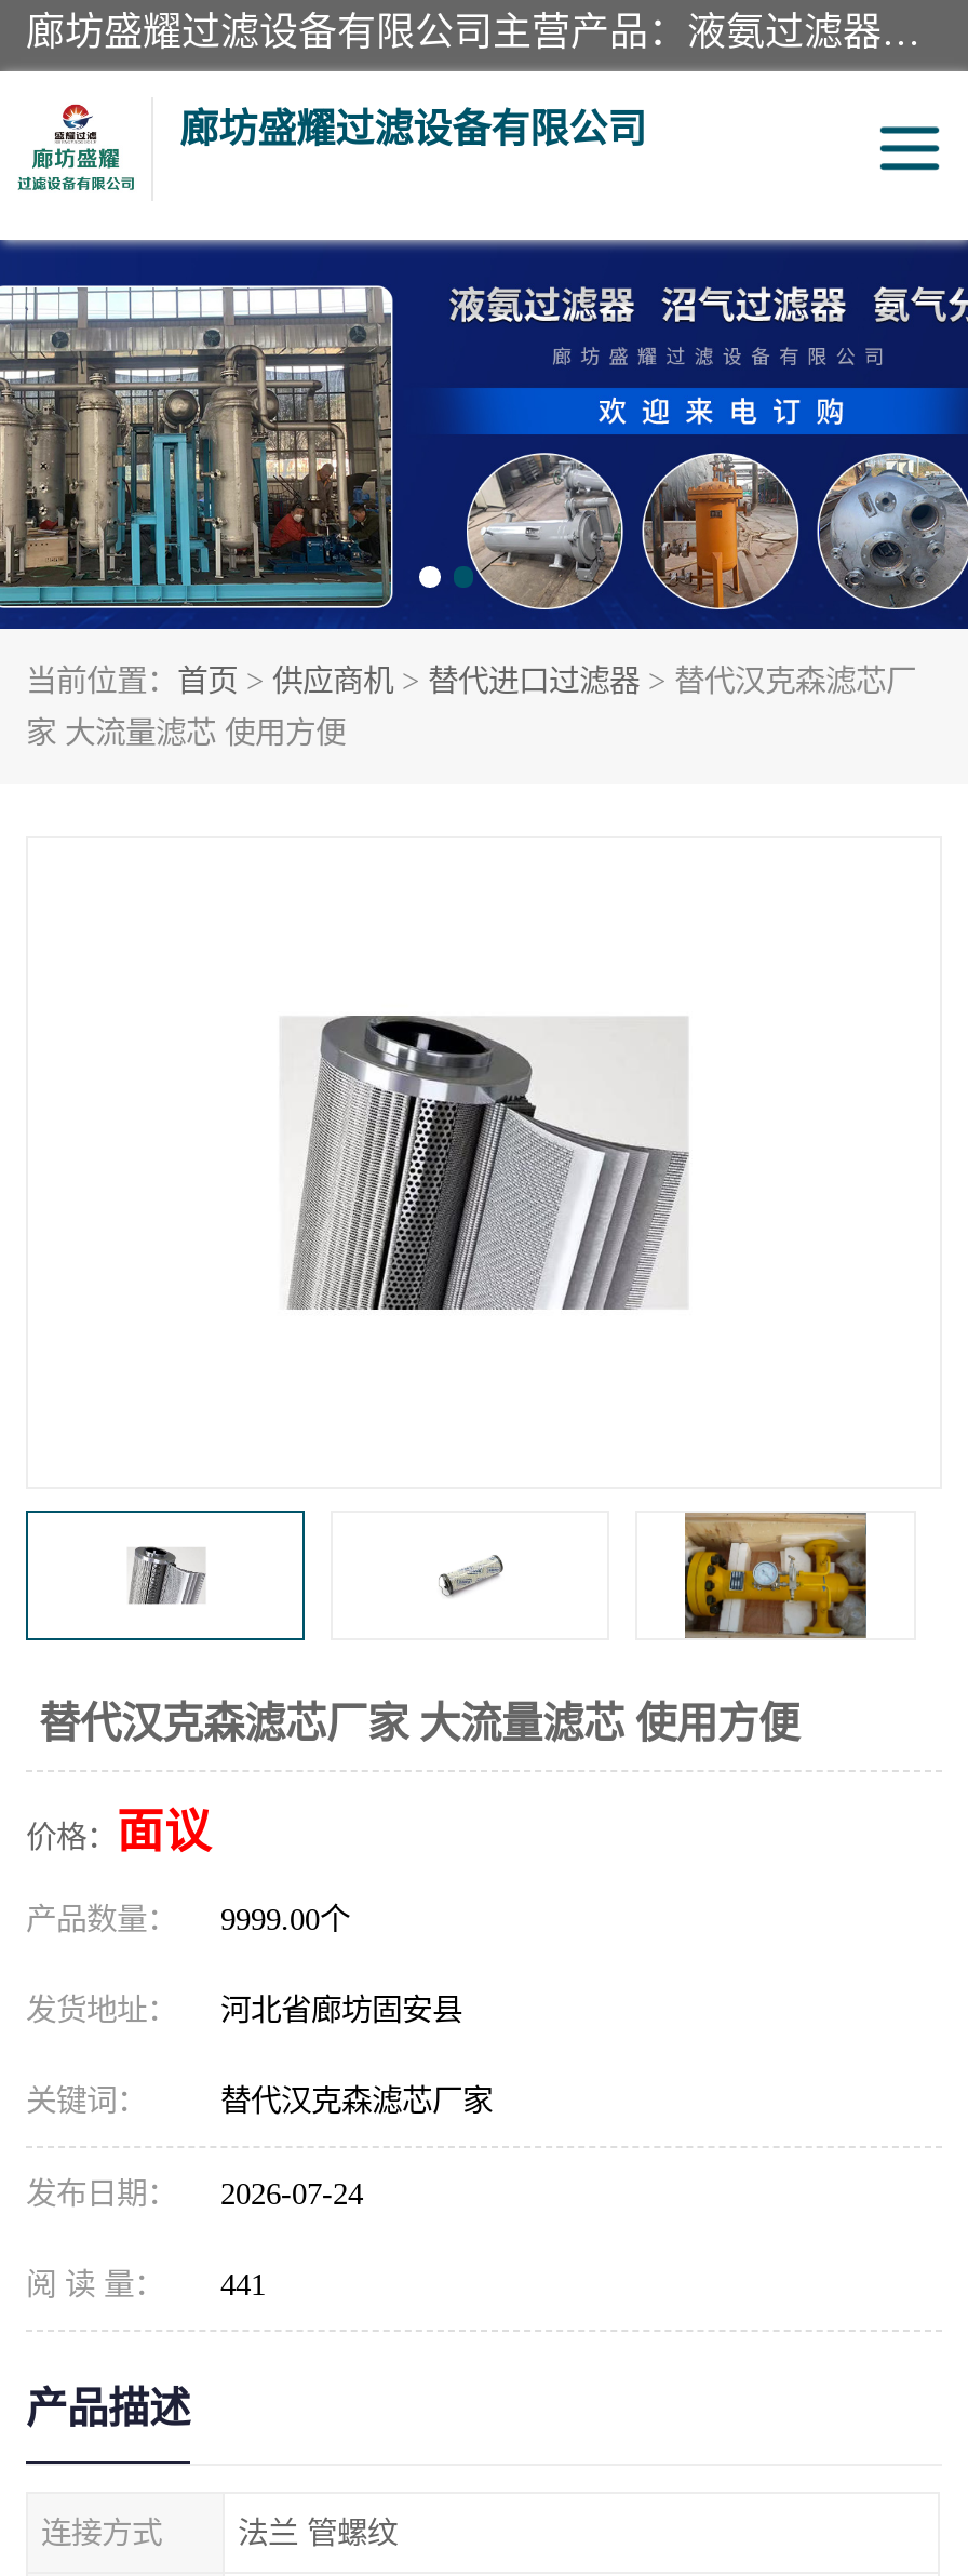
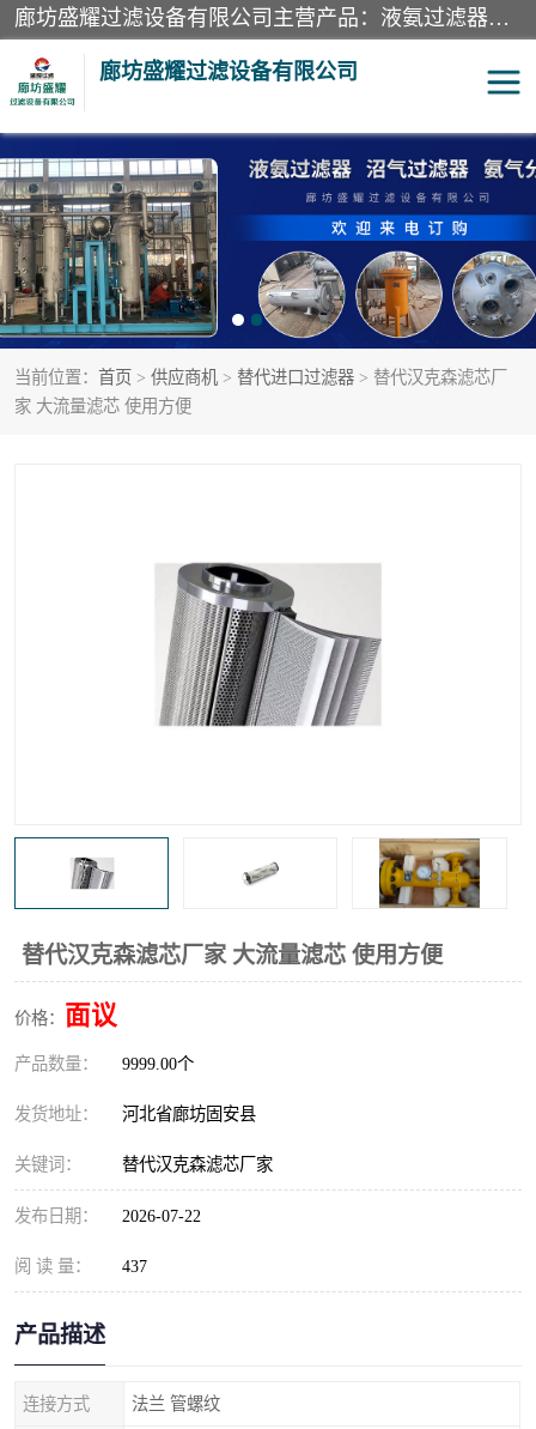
[26,2176,363,2211] 发布日期： 2026-07-24 -> [14,1206,201,1225] 发布日期： 2026-07-22
[26,2267,266,2302] 阅 读 量： 441 -> [14,1257,147,1276] 阅 读 量： 437

